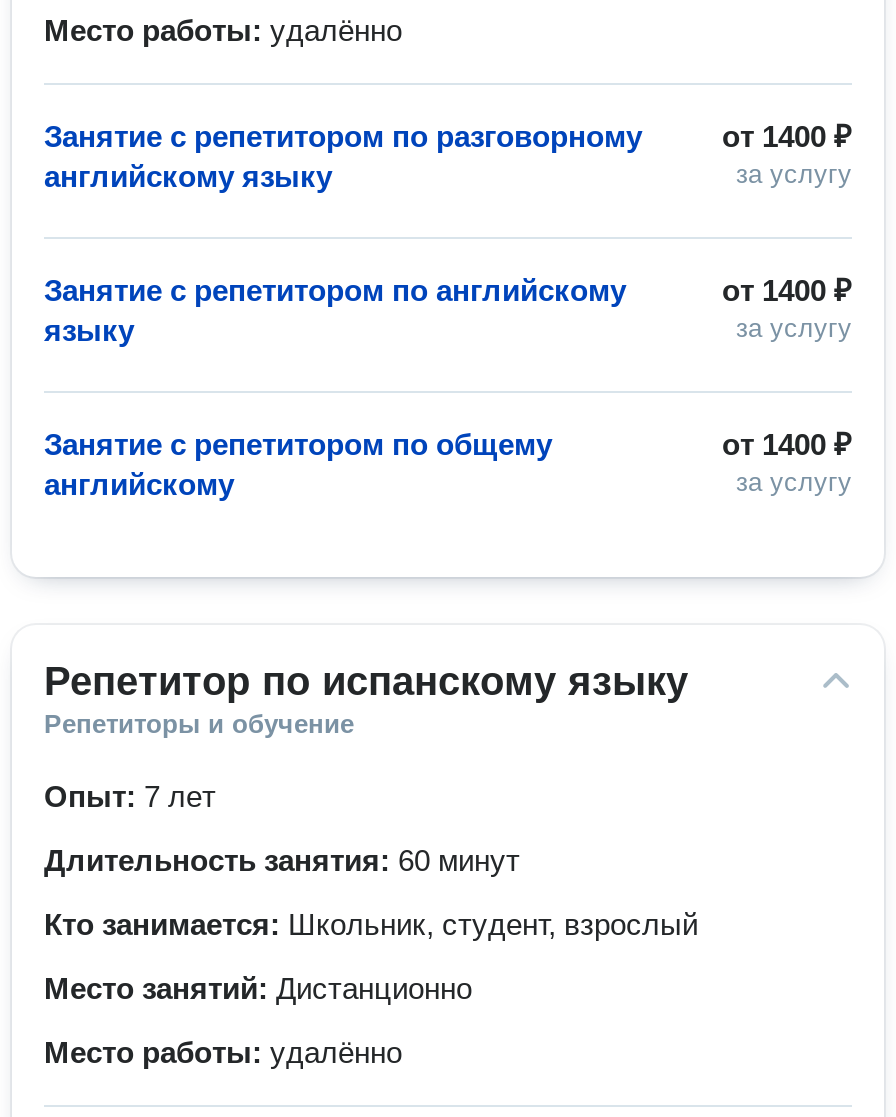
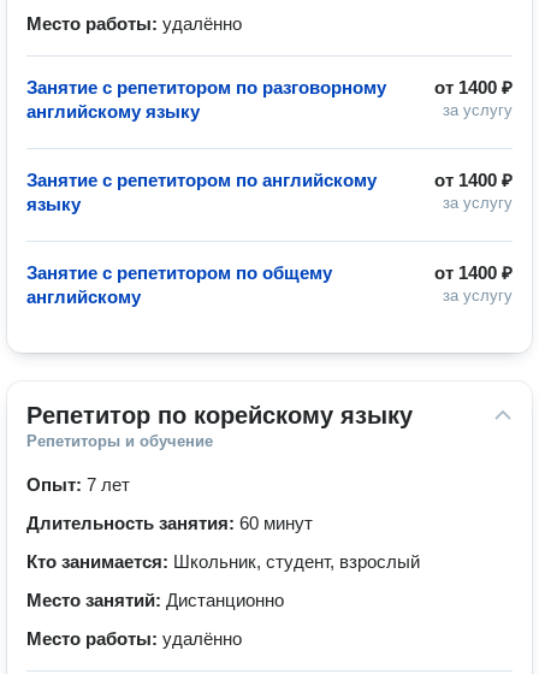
[44,659,688,703] Репетитор по испанскому языку -> [26,402,413,428] Репетитор по корейскому языку

